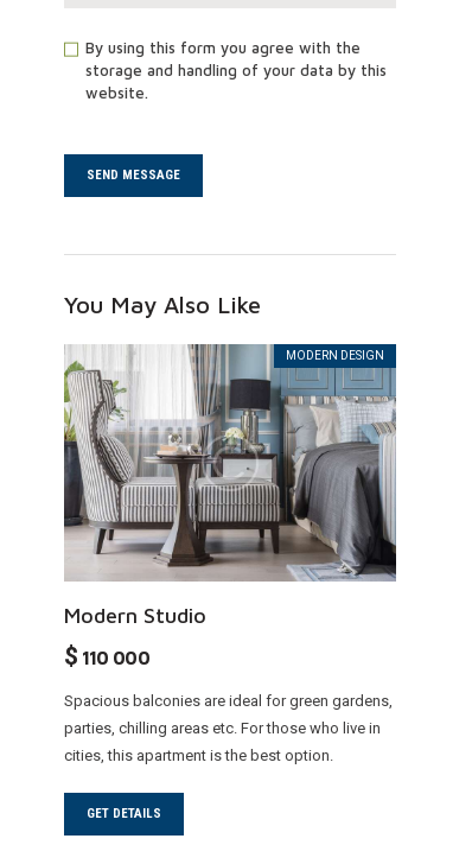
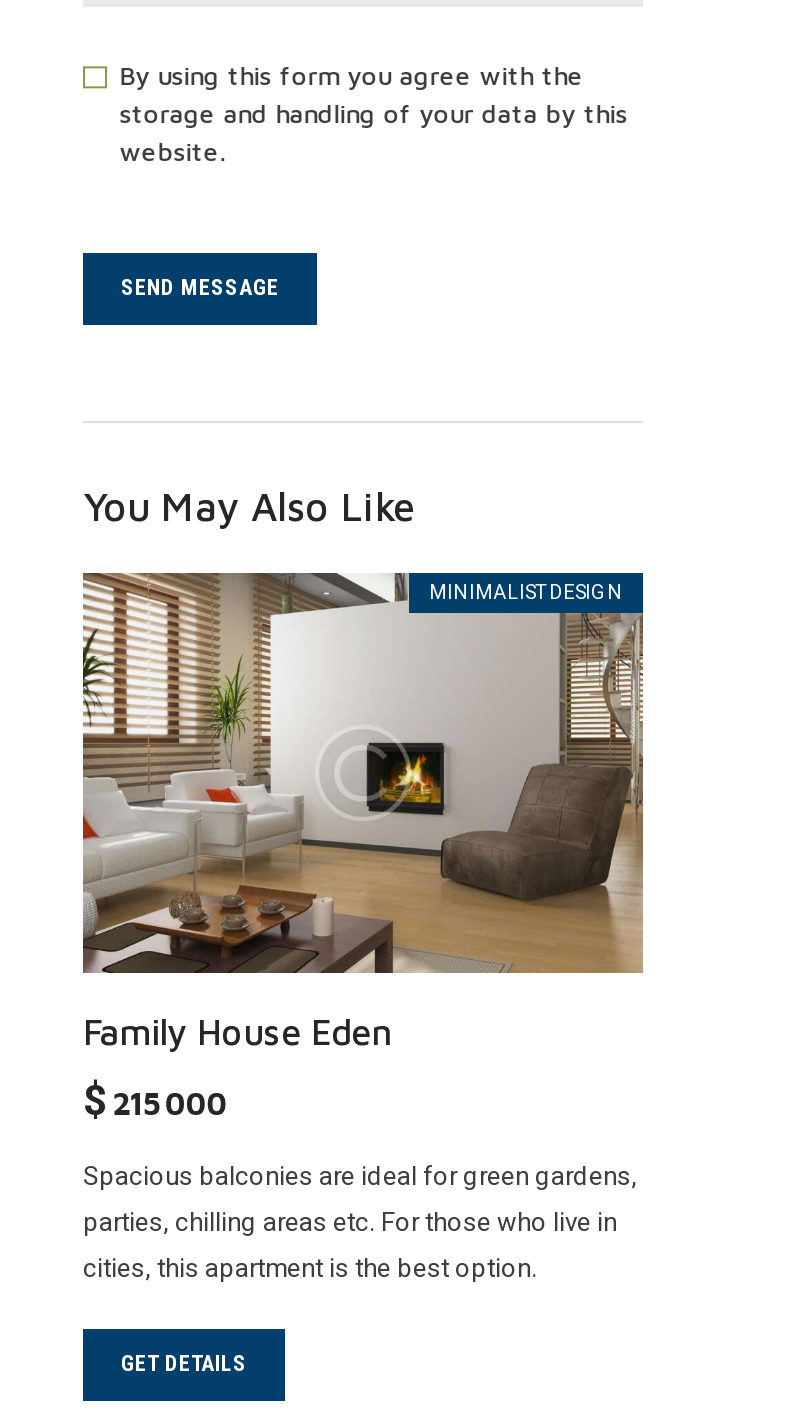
[64,343,397,582] [image] | MODERN DESIGN -> [81,570,643,974] [image] | MINIMALIST DESIGN
[64,603,206,671] Modern Studio | $ 110 000 -> [83,1011,391,1125] Family House Eden | $ 215 000

